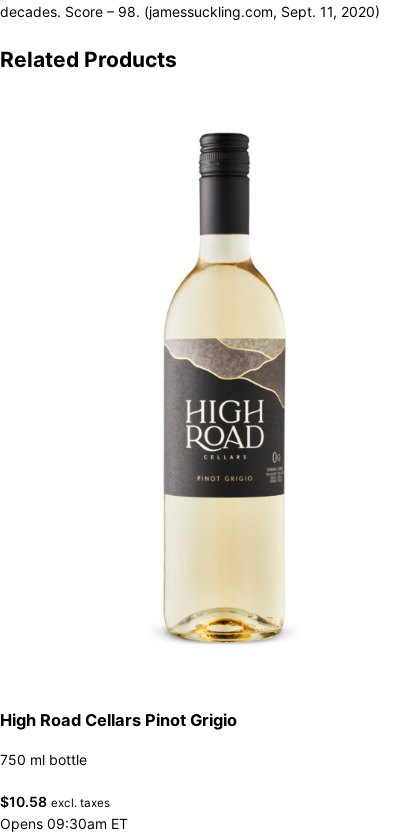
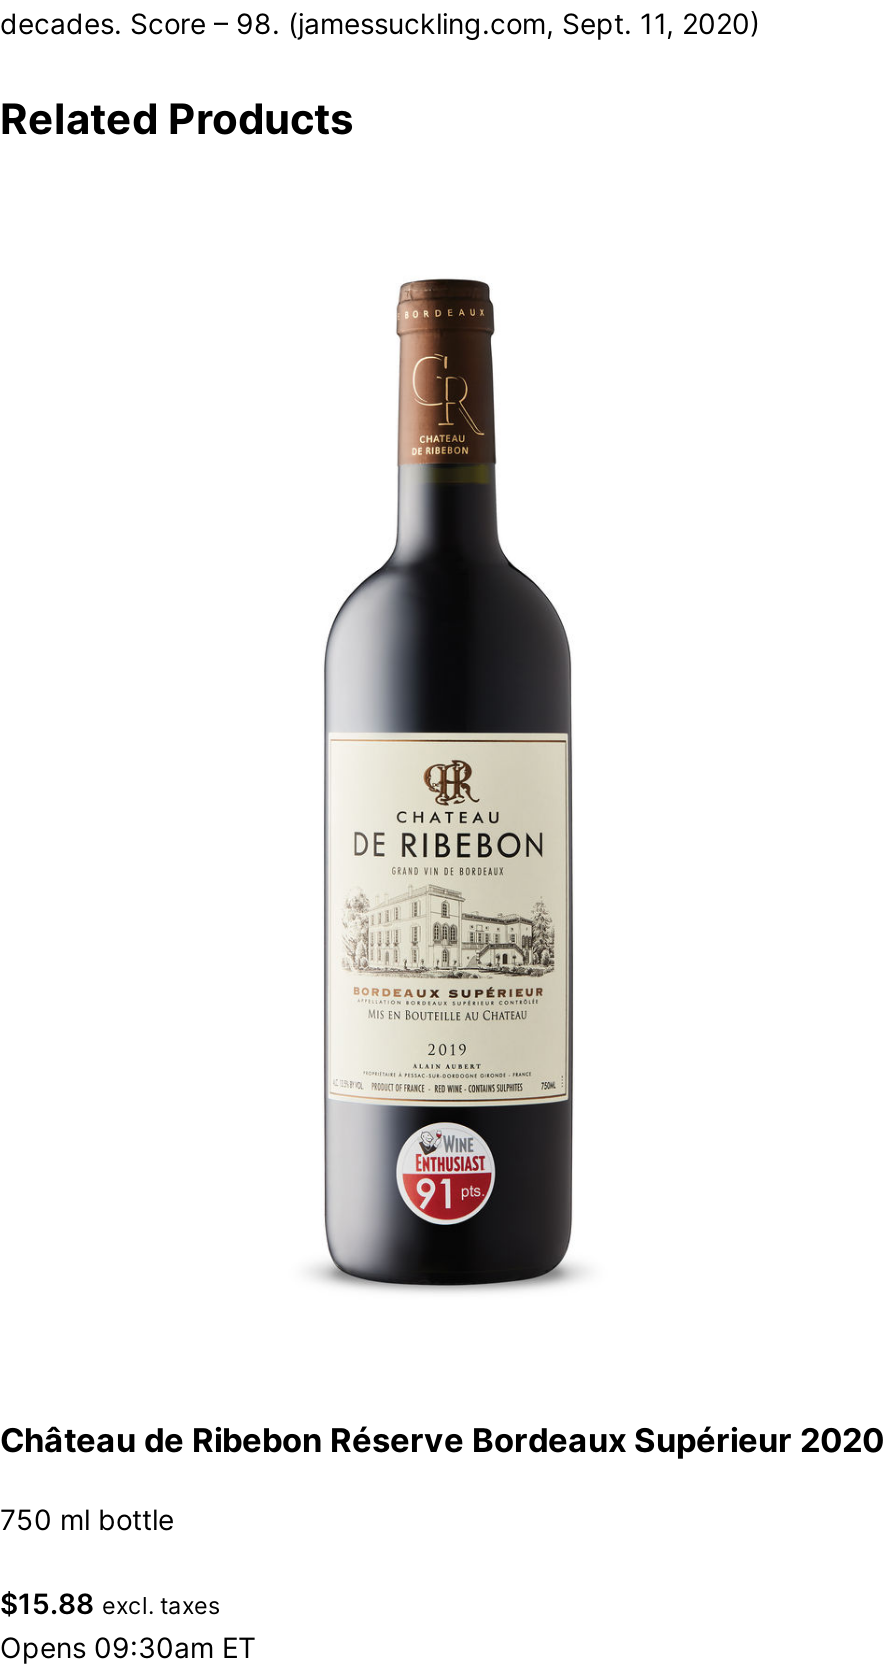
[162,132,287,643] [image] -> [322,266,576,1288] [image]
[0,710,237,730] High Road Cellars Pinot Grigio -> [0,1420,884,1460] Château de Ribebon Réserve Bordeaux Supérieur 2020
[0,793,110,810] $10.58 excl. taxes -> [0,1587,220,1621] $15.88 excl. taxes

